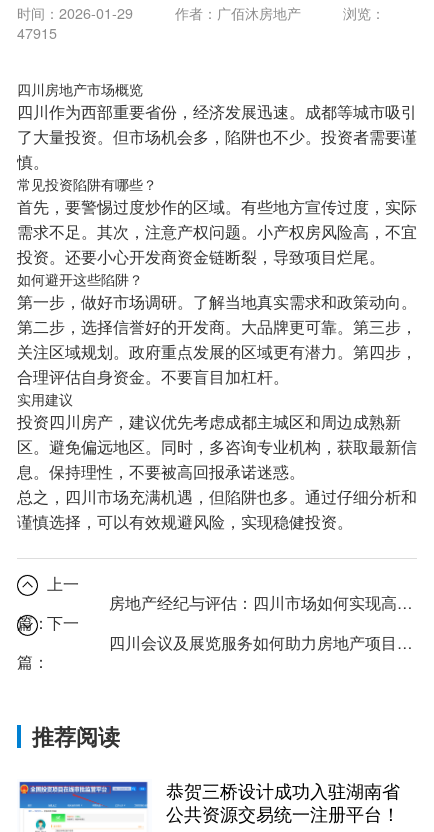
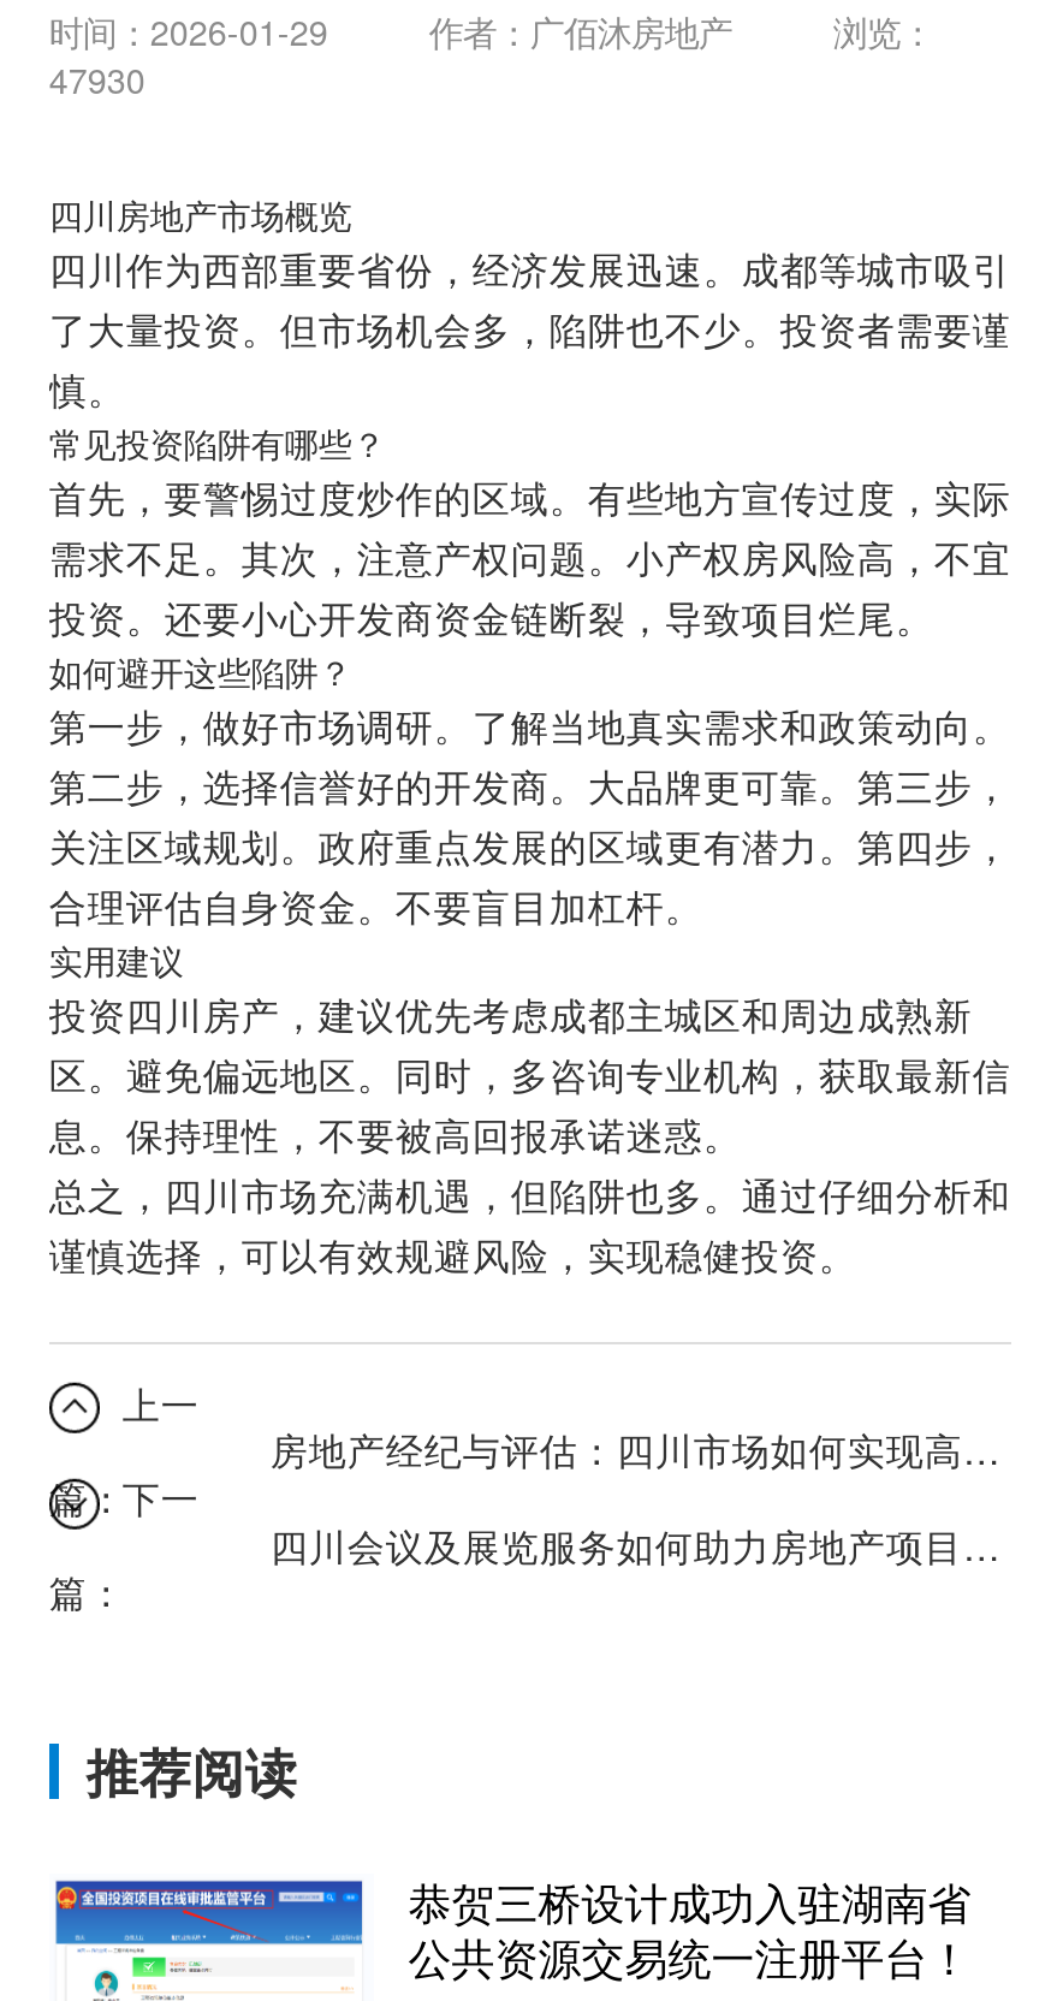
[17,23,57,43] 47915 -> [49,56,145,104] 47930

